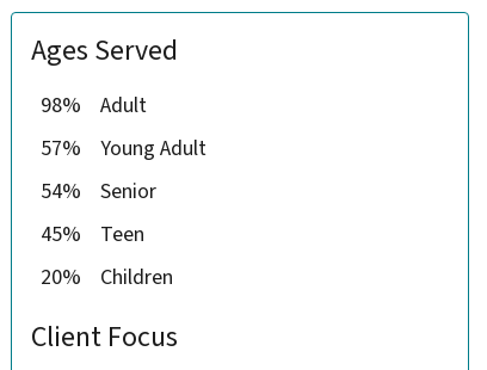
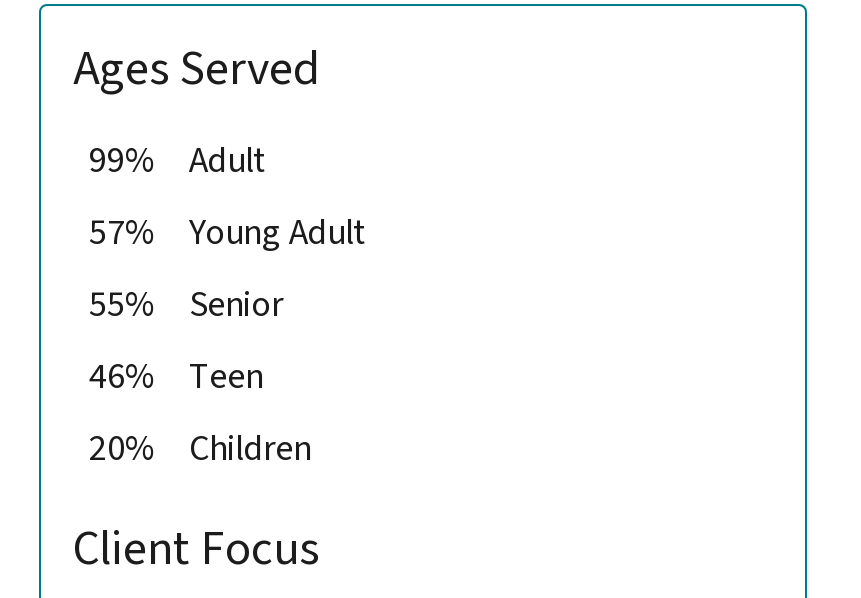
[41,91,147,121] 98% Adult -> [89,137,267,187] 99% Adult
[41,177,156,207] 54% Senior -> [89,281,283,331] 55% Senior
[41,220,144,250] 45% Teen -> [89,353,263,403] 46% Teen

